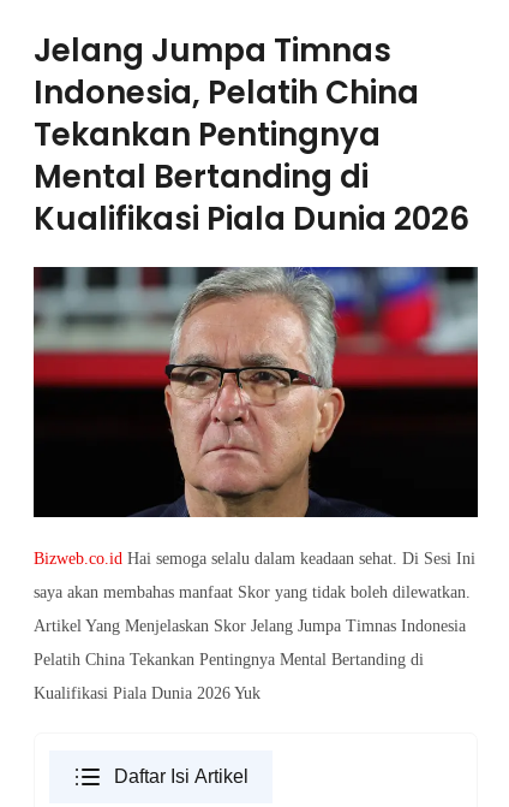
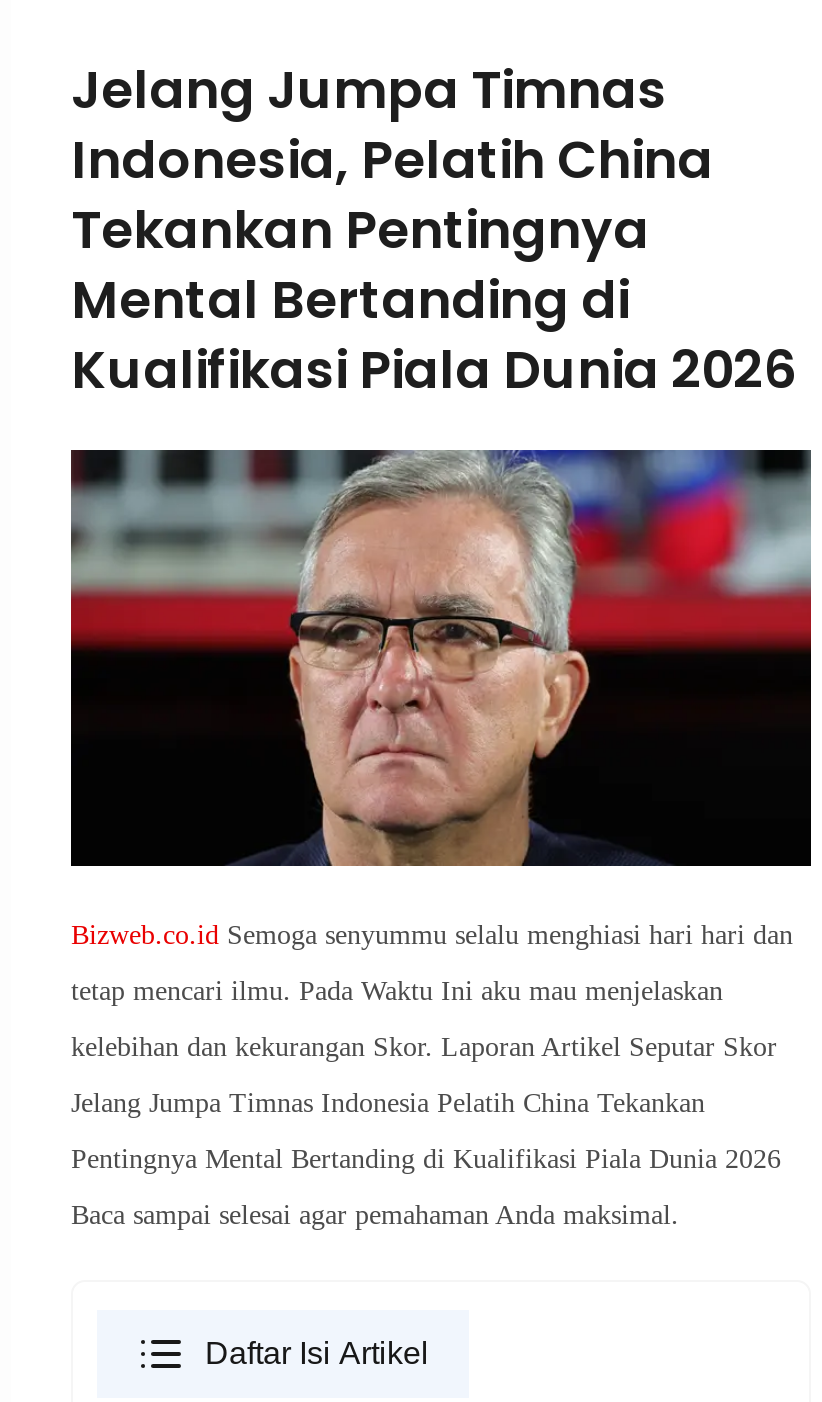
[34,550,475,703] Bizweb.co.id Hai semoga selalu dalam keadaan sehat. Di Sesi Ini | saya akan membahas manfaat Skor yang tidak boleh dilewatkan. | Artikel Yang Menjelaskan Skor Jelang Jumpa Timnas Indonesia | Pelatih China Tekankan Pentingnya Mental Bertanding di | Kualifikasi Piala Dunia 2026 Yuk -> [71,921,793,1231] Bizweb.co.id Semoga senyummu selalu menghiasi hari hari dan | tetap mencari ilmu. Pada Waktu Ini aku mau menjelaskan | kelebihan dan kekurangan Skor. Laporan Artikel Seputar Skor | Jelang Jumpa Timnas Indonesia Pelatih China Tekankan | Pentingnya Mental Bertanding di Kualifikasi Piala Dunia 2026 | Baca sampai selesai agar pemahaman Anda maksimal.

